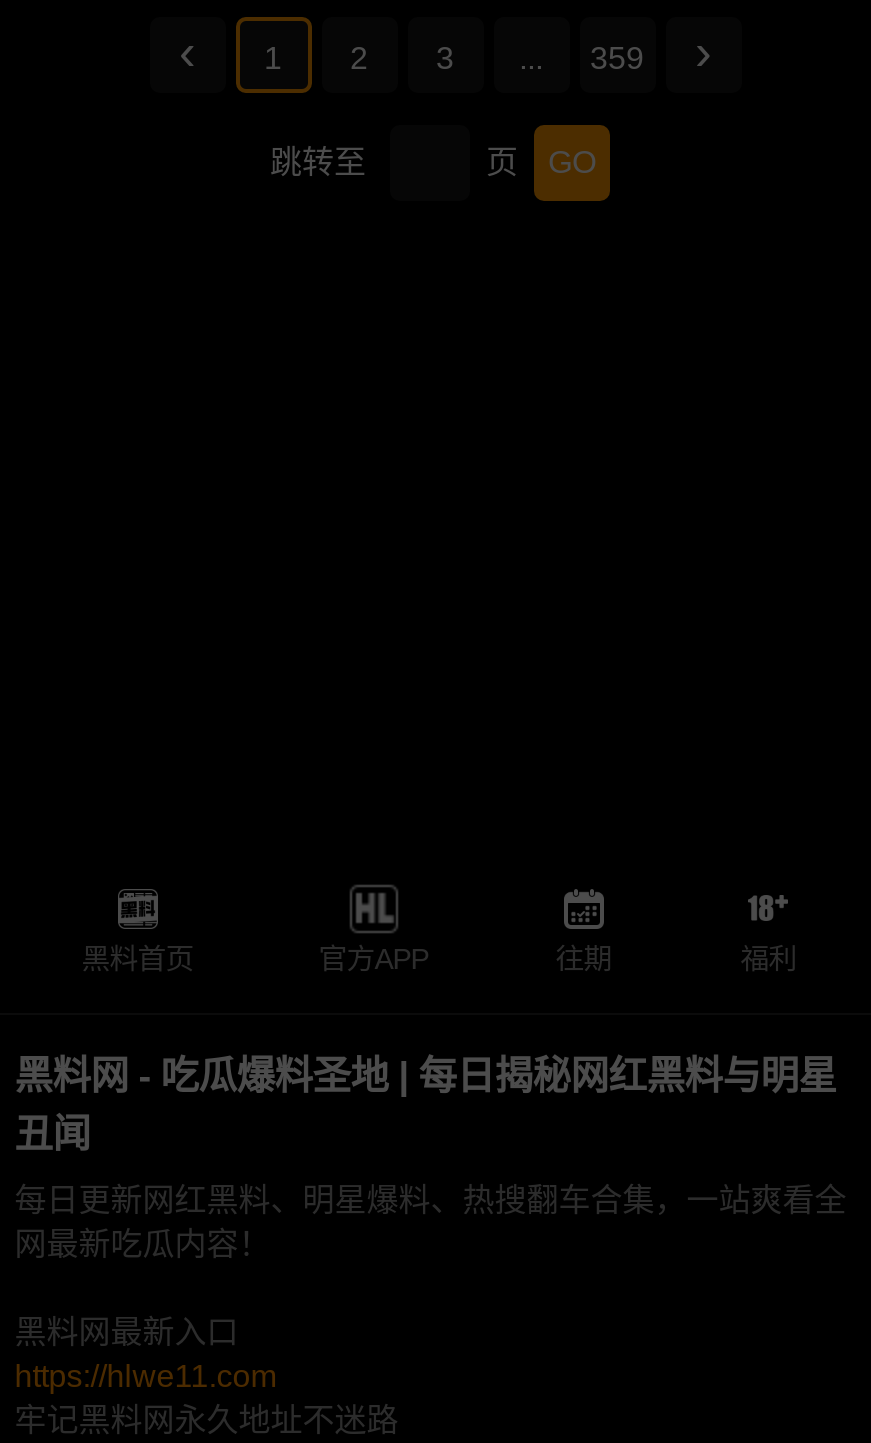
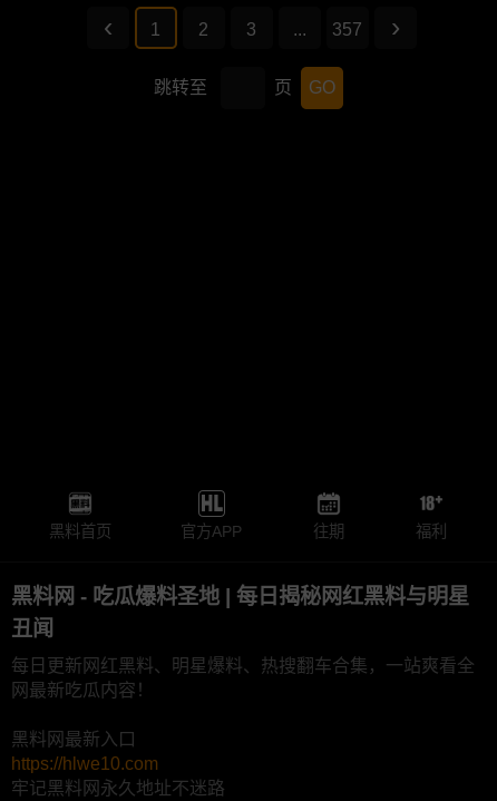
[590,41,644,75] 359 -> [332,20,362,39] 357
[14,1360,276,1394] https://hlwe11.com -> [11,755,158,773] https://hlwe10.com

